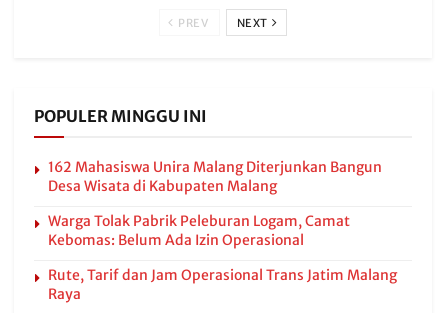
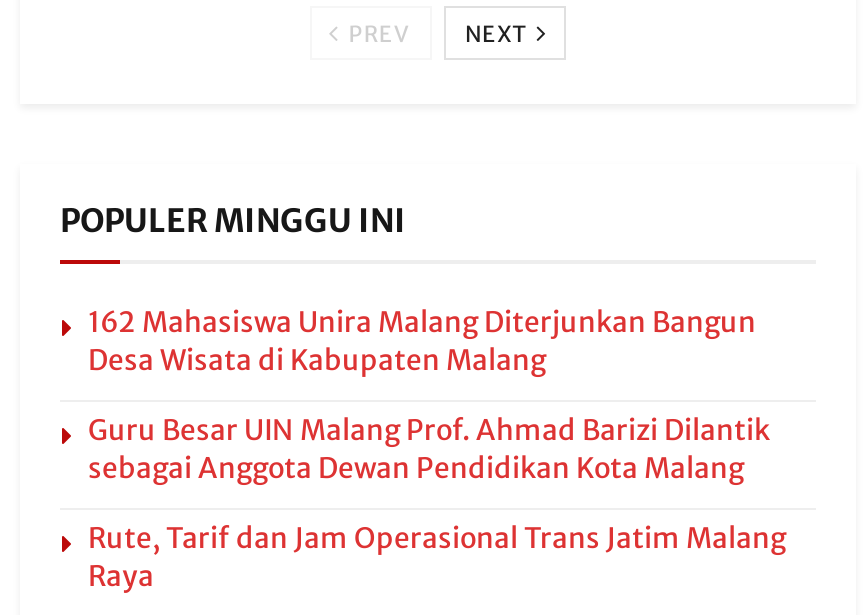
[48,212,350,249] Warga Tolak Pabrik Peleburan Logam, Camat | Kebomas: Belum Ada Izin Operasional -> [88,412,770,486] Guru Besar UIN Malang Prof. Ahmad Barizi Dilantik | sebagai Anggota Dewan Pendidikan Kota Malang

